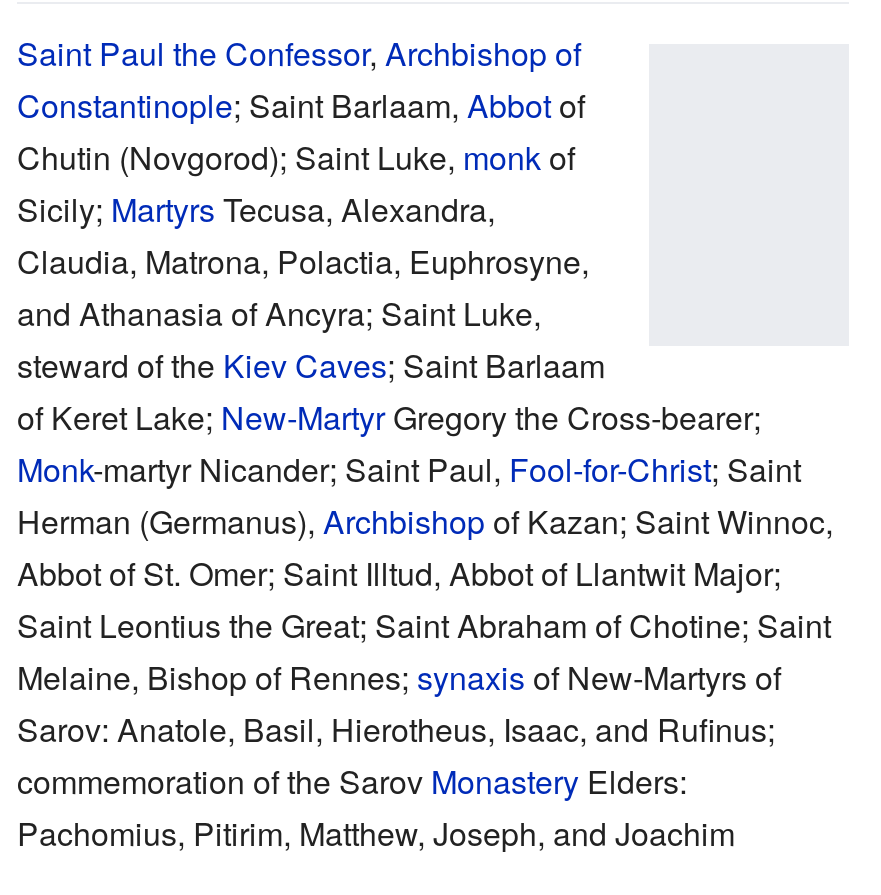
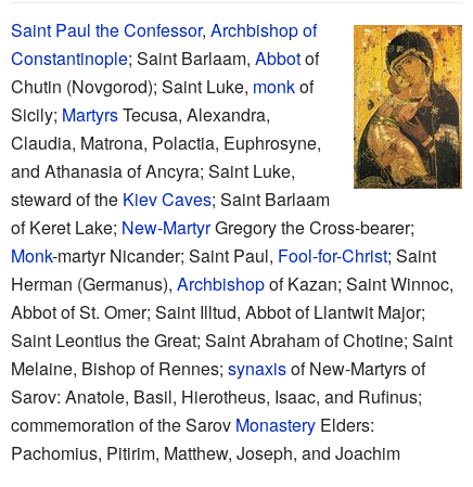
none -> [353,24,463,190] [image]

